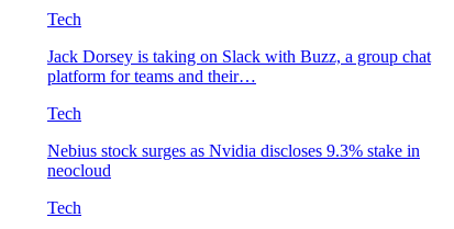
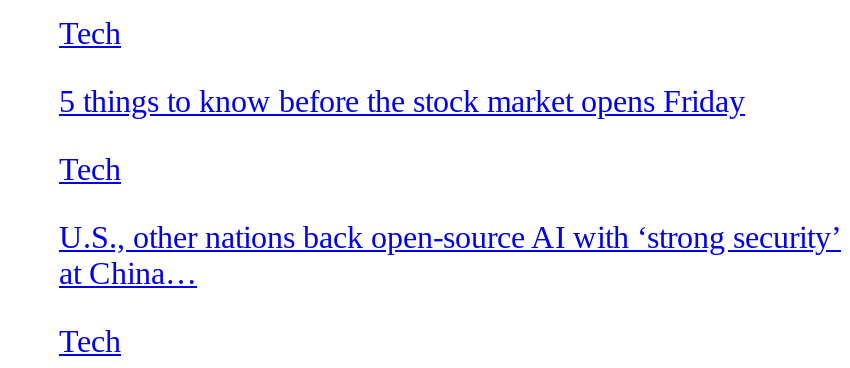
[47,47,431,85] Jack Dorsey is taking on Slack with Buzz, a group chat | platform for teams and their… -> [59,84,745,118] 5 things to know before the stock market opens Friday
[47,141,420,180] Nebius stock surges as Nvidia discloses 9.3% stake in | neocloud -> [59,220,841,290] U.S., other nations back open-source AI with ‘strong security’ | at China…

